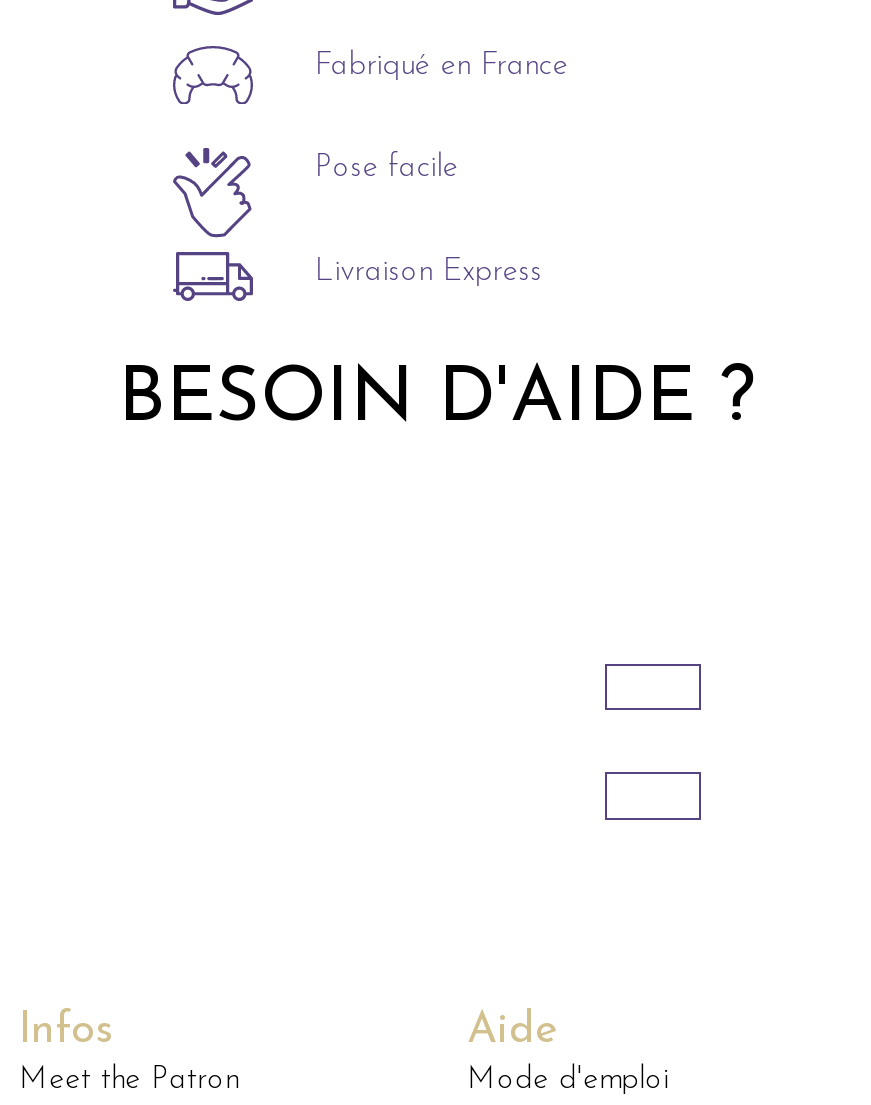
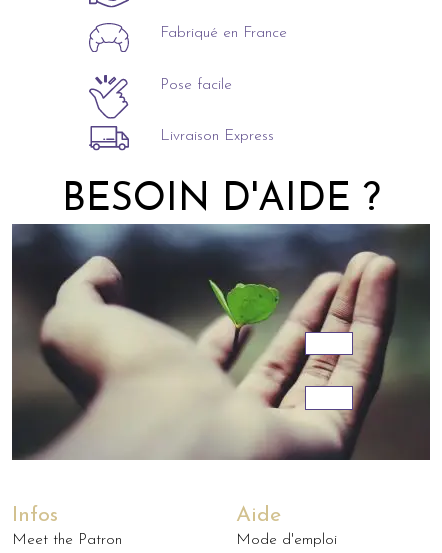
none -> [11,223,431,461] [image]

